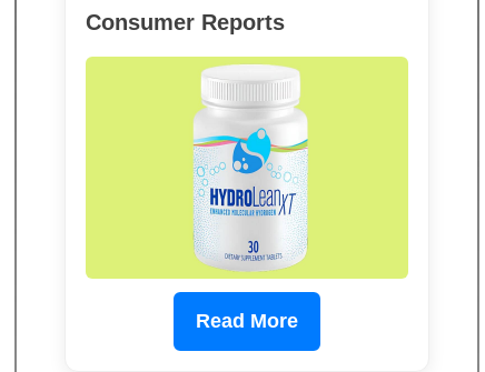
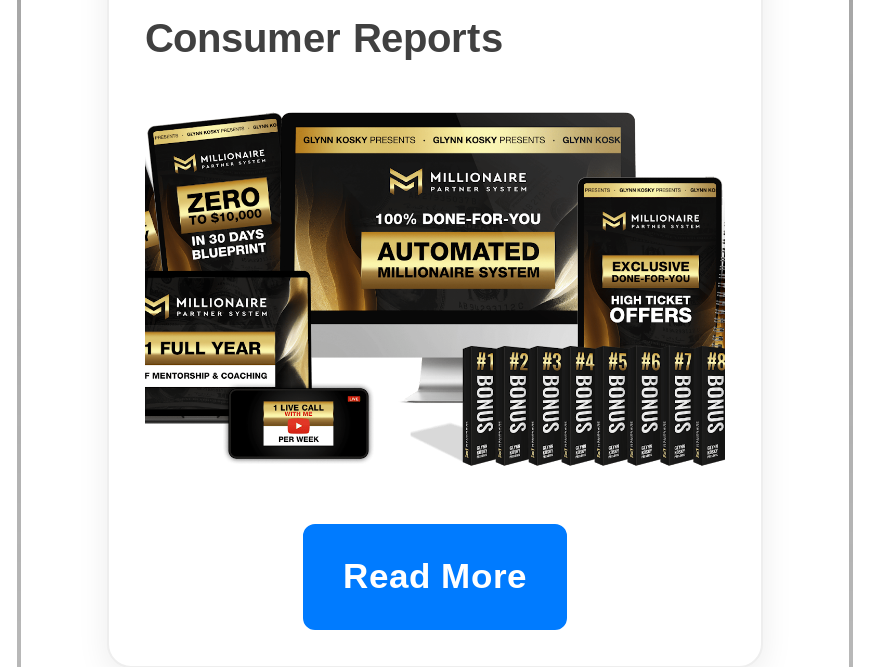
[85,56,409,280] [image] -> [143,99,727,499] [image]

